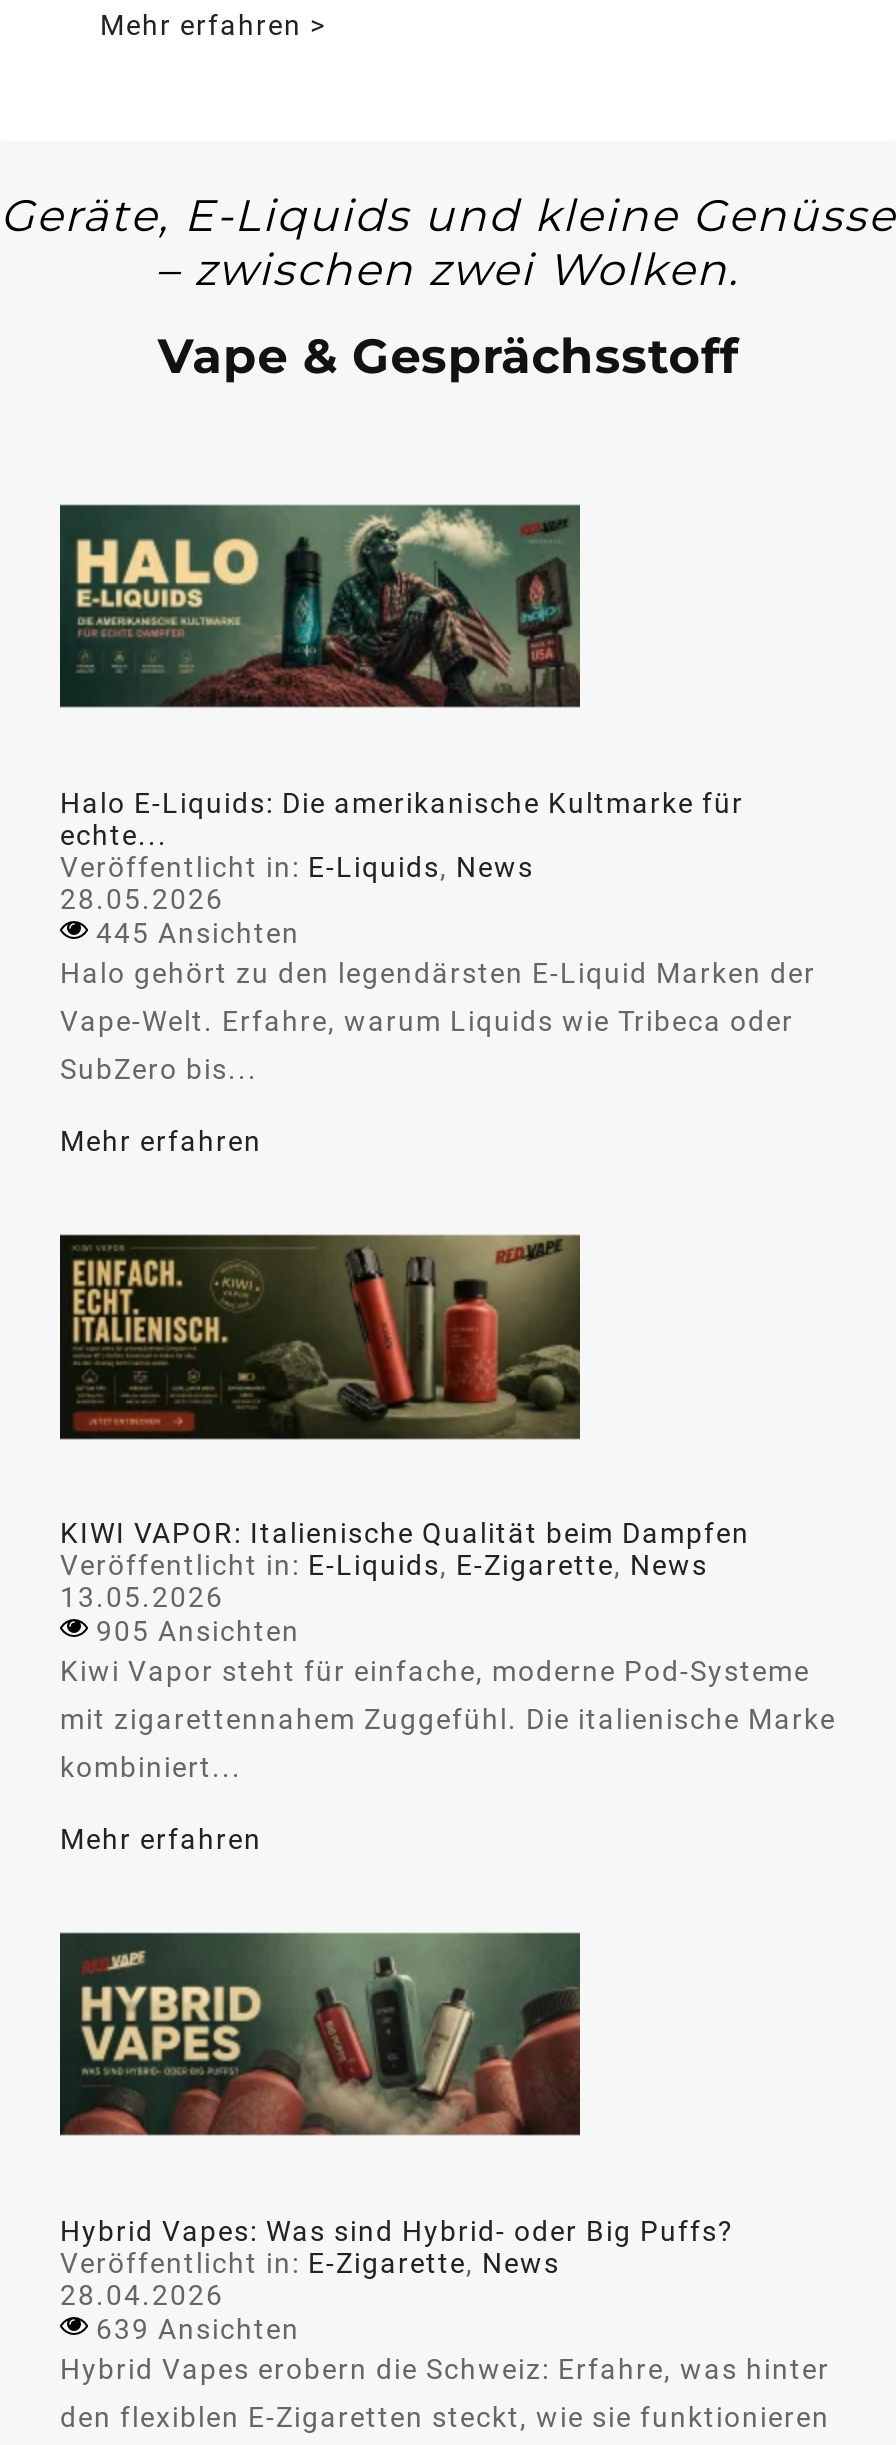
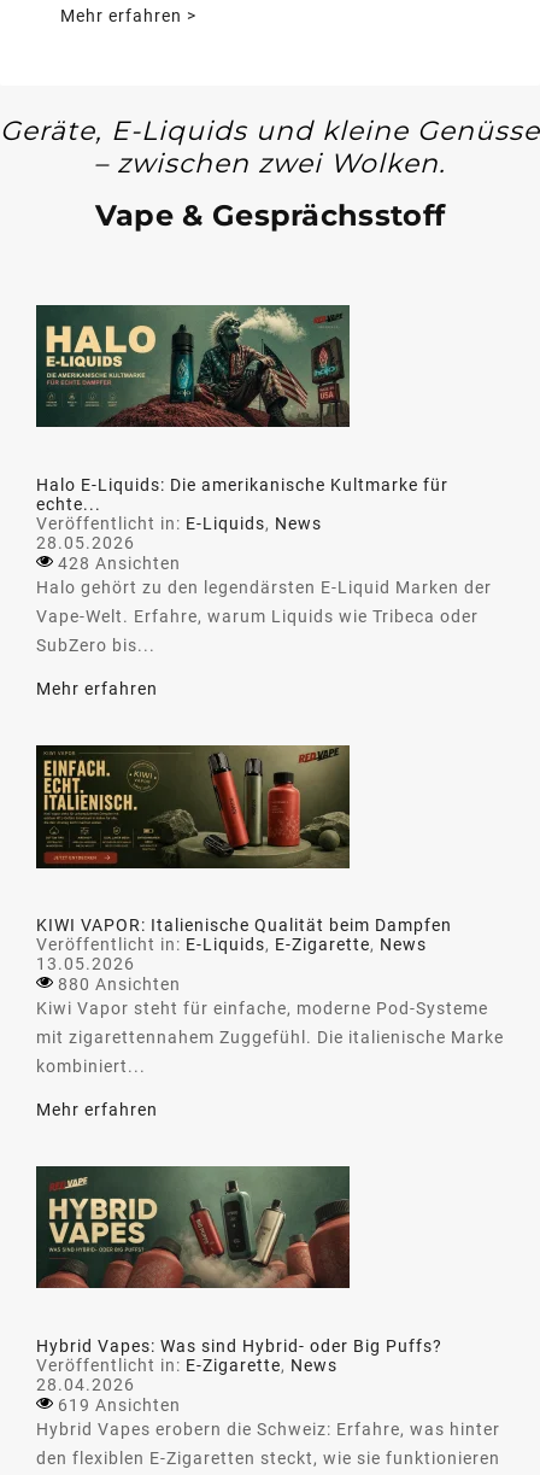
[96,917,300,949] 445 Ansichten -> [58,554,181,573] 428 Ansichten
[96,1615,300,1647] 905 Ansichten -> [58,974,181,994] 880 Ansichten
[96,2313,300,2345] 639 Ansichten -> [58,1395,181,1415] 619 Ansichten

